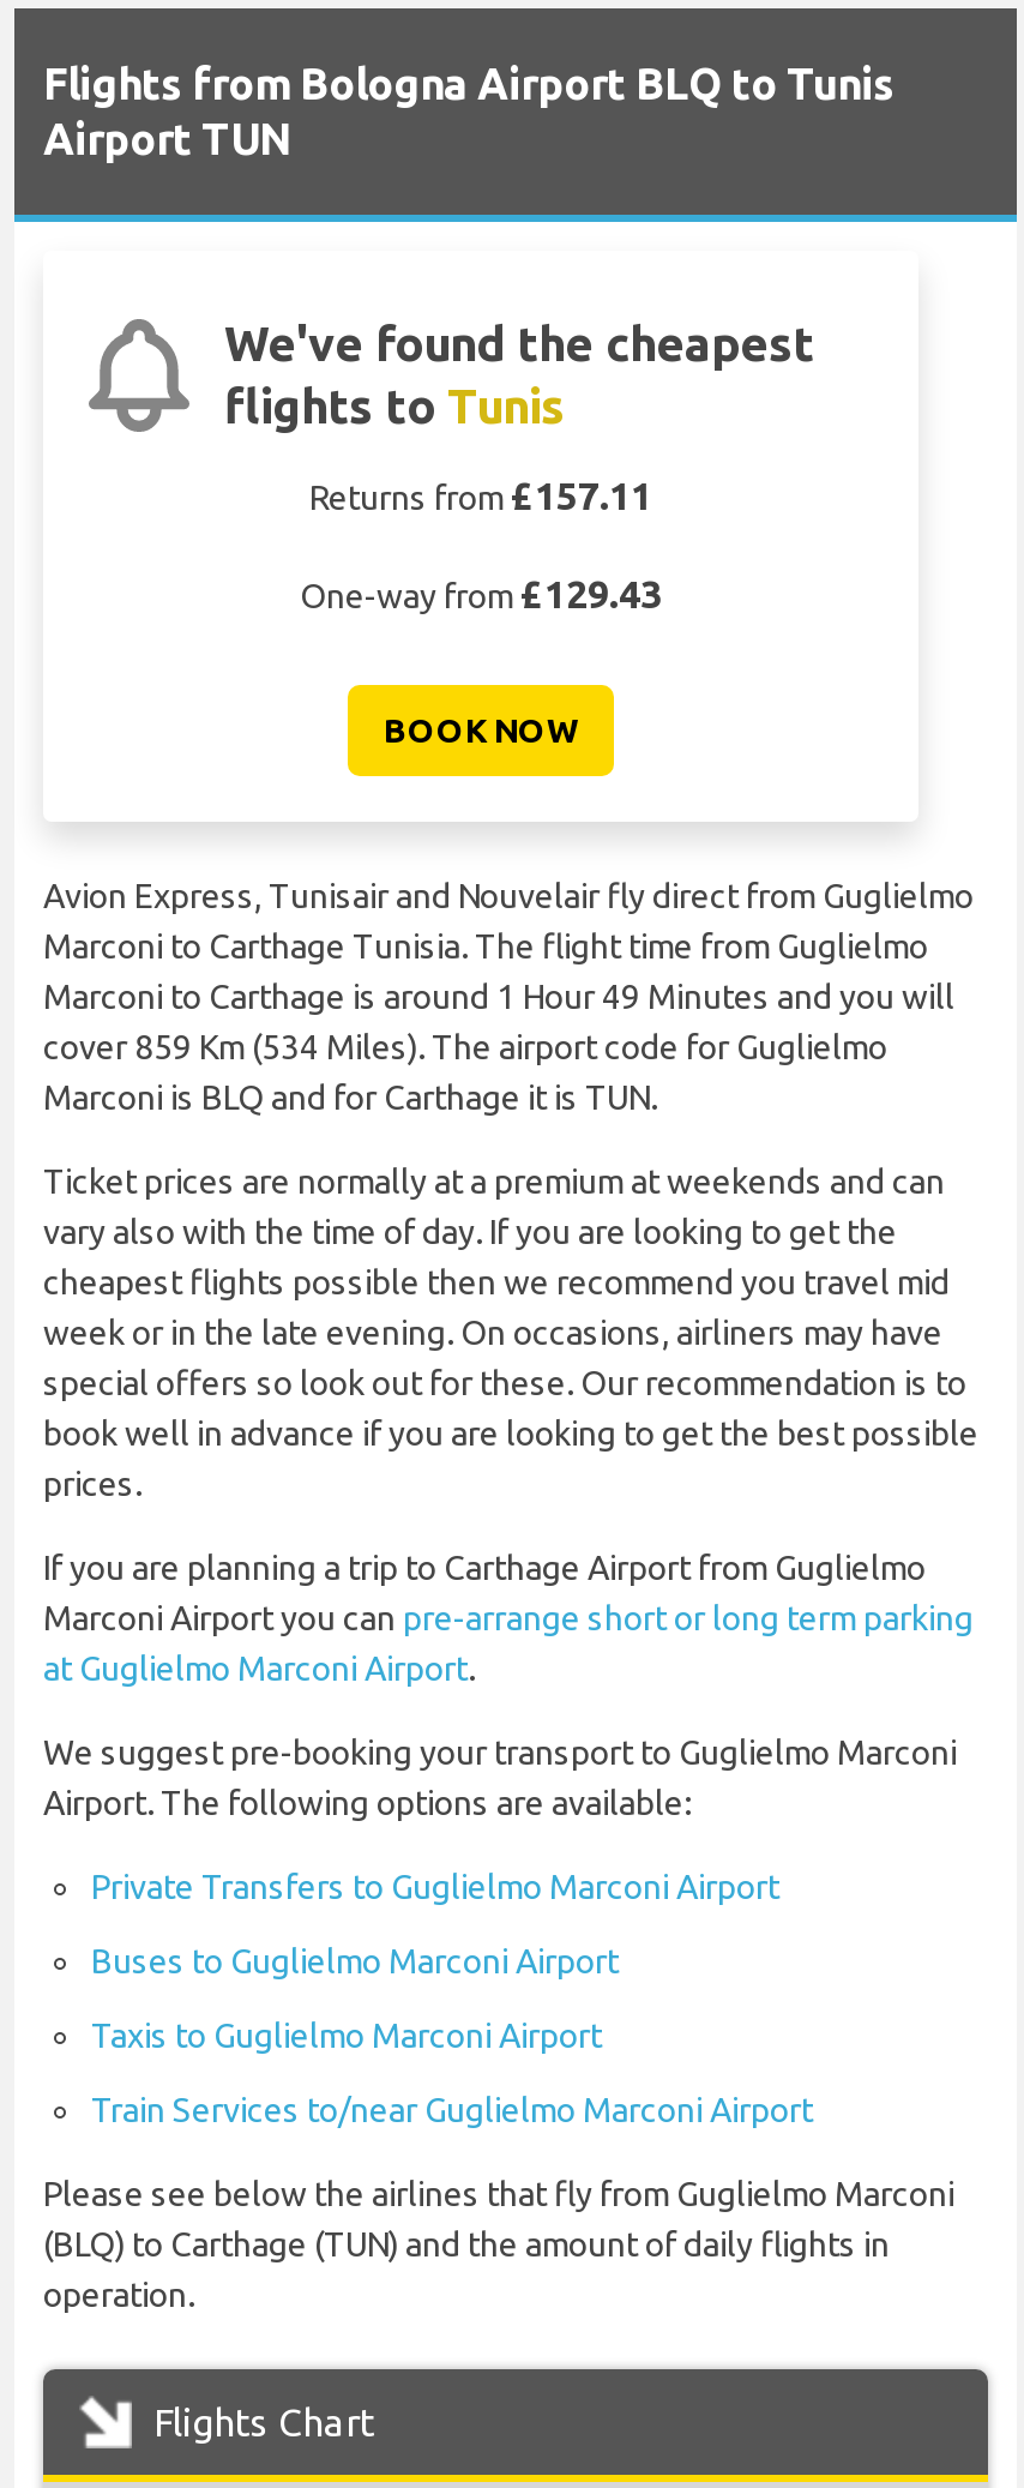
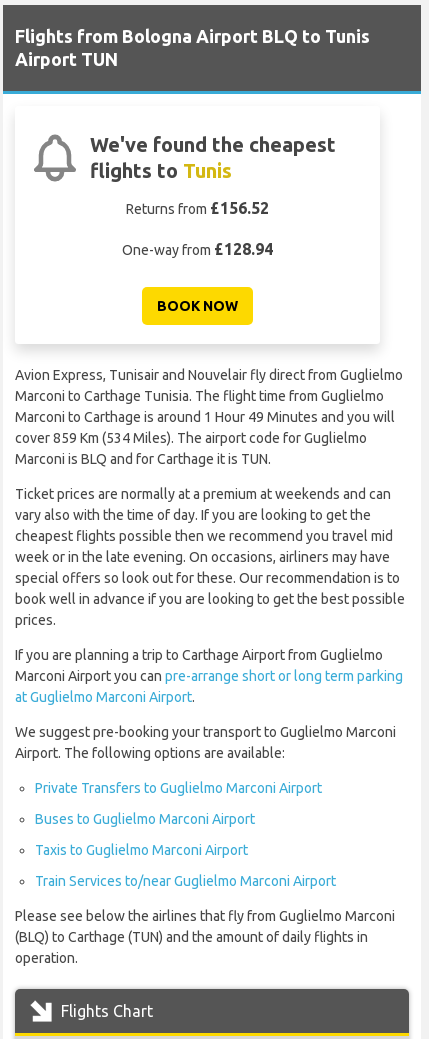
[309,474,652,517] Returns from £157.11 -> [126,199,269,217] Returns from £156.52
[300,572,662,616] One-way from £129.43 -> [122,240,273,258] One-way from £128.94

